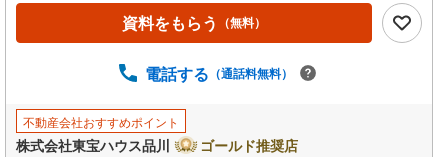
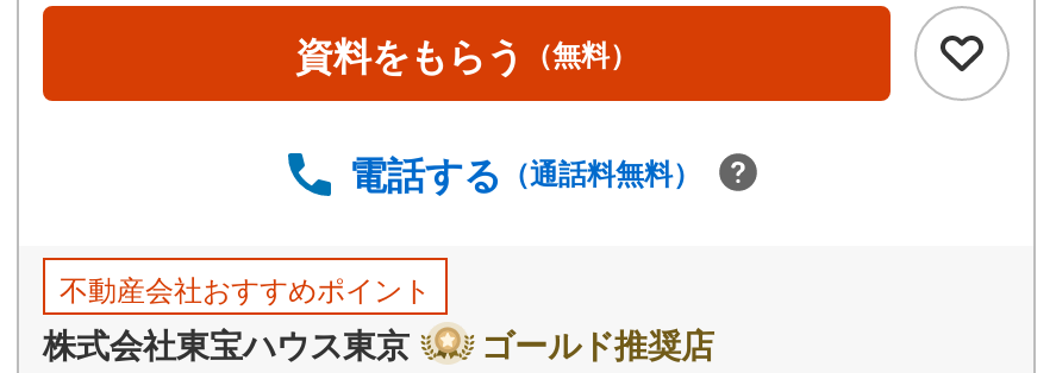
[16,135,174,155] 株式会社東宝ハウス品川 -> [43,320,419,368] 株式会社東宝ハウス東京

